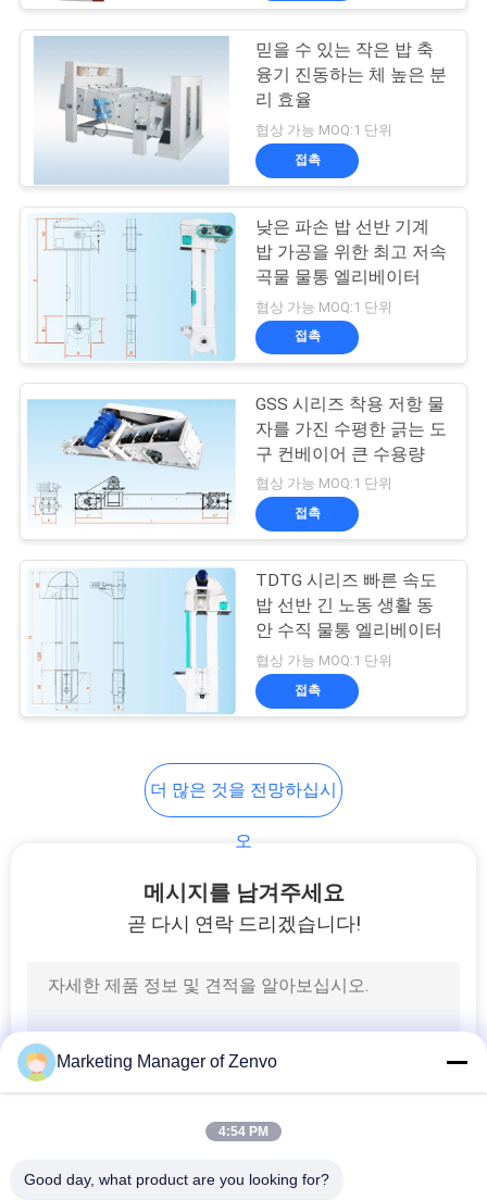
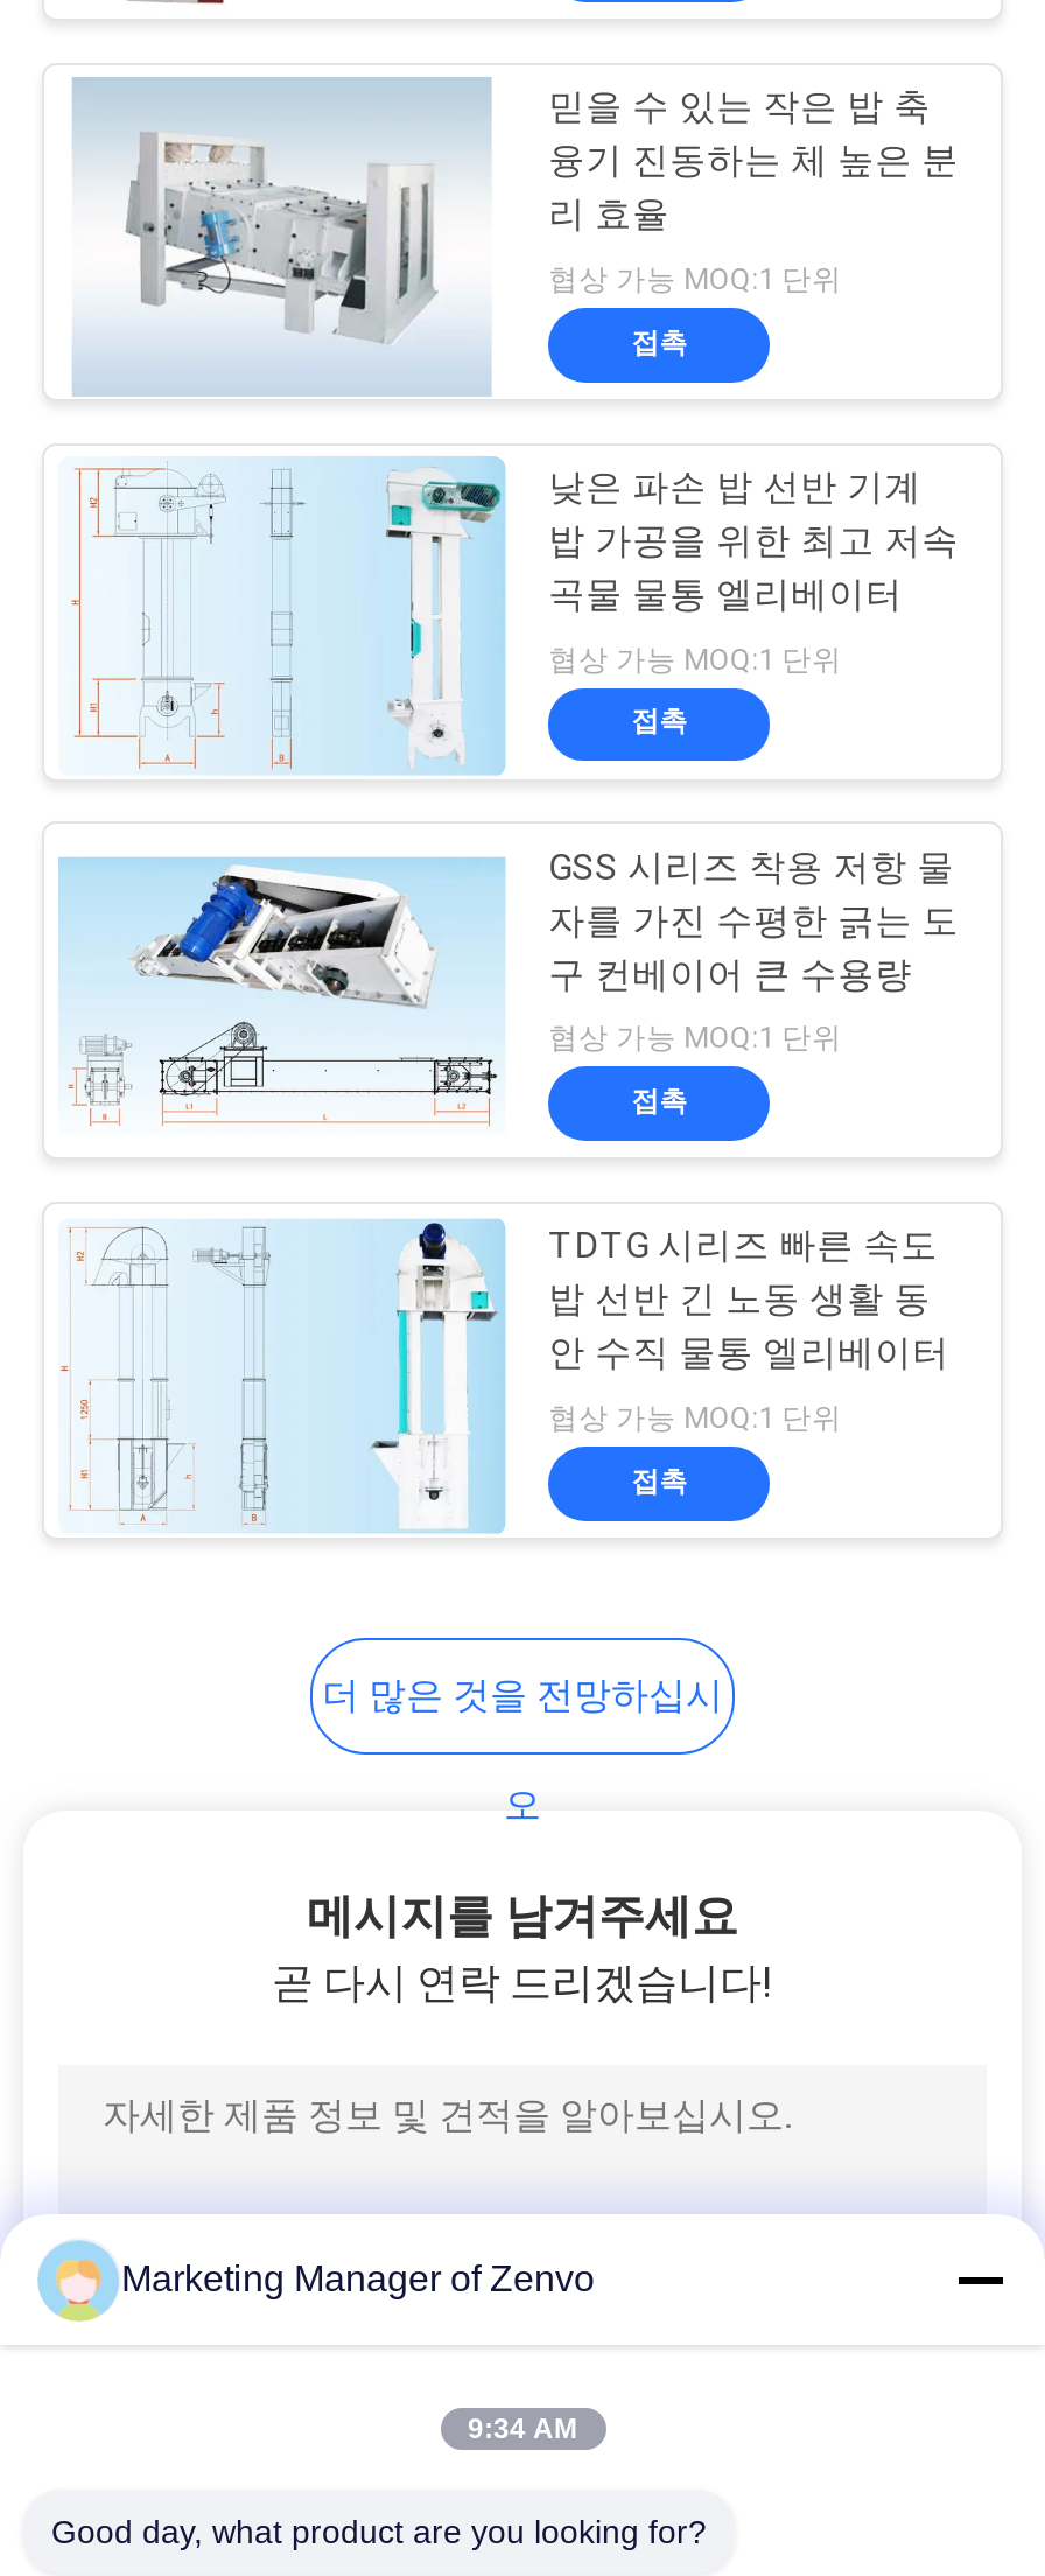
[218,1124,269,1139] 4:54 PM -> [468,2413,577,2445] 9:34 AM

